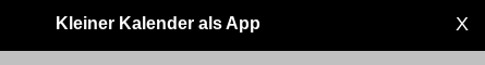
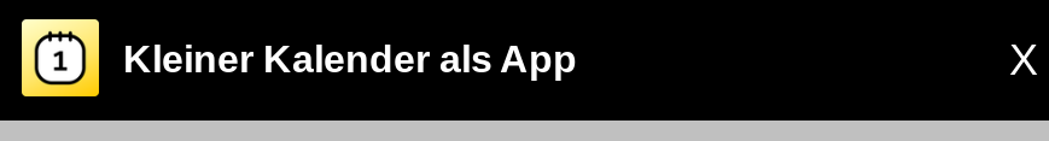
none -> [19,17,101,99] [image]

